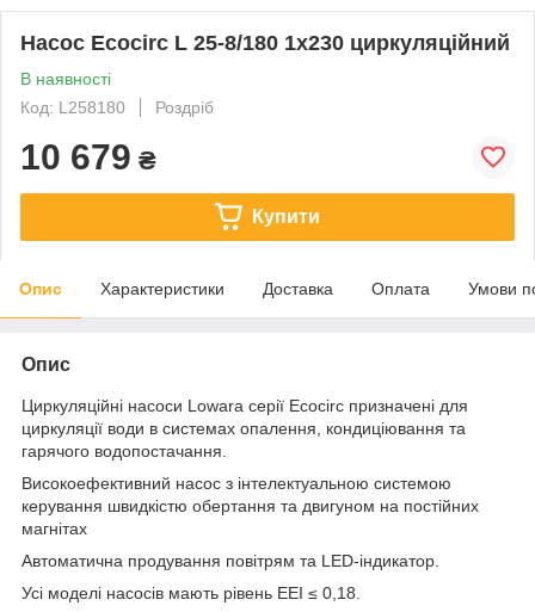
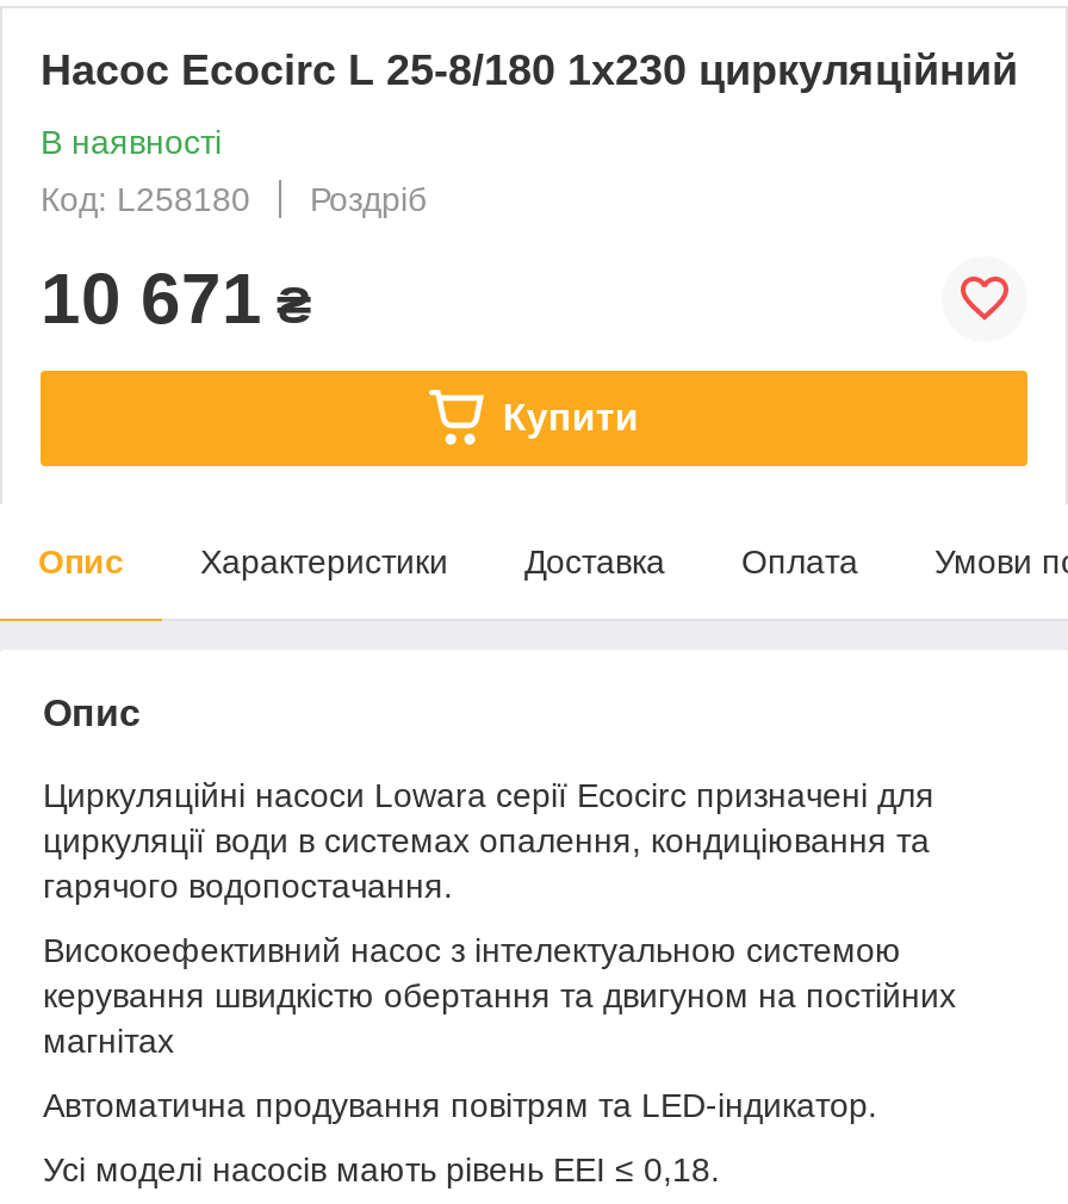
[20,137,156,176] 10 679 ₴ -> [41,258,312,337] 10 671 ₴

